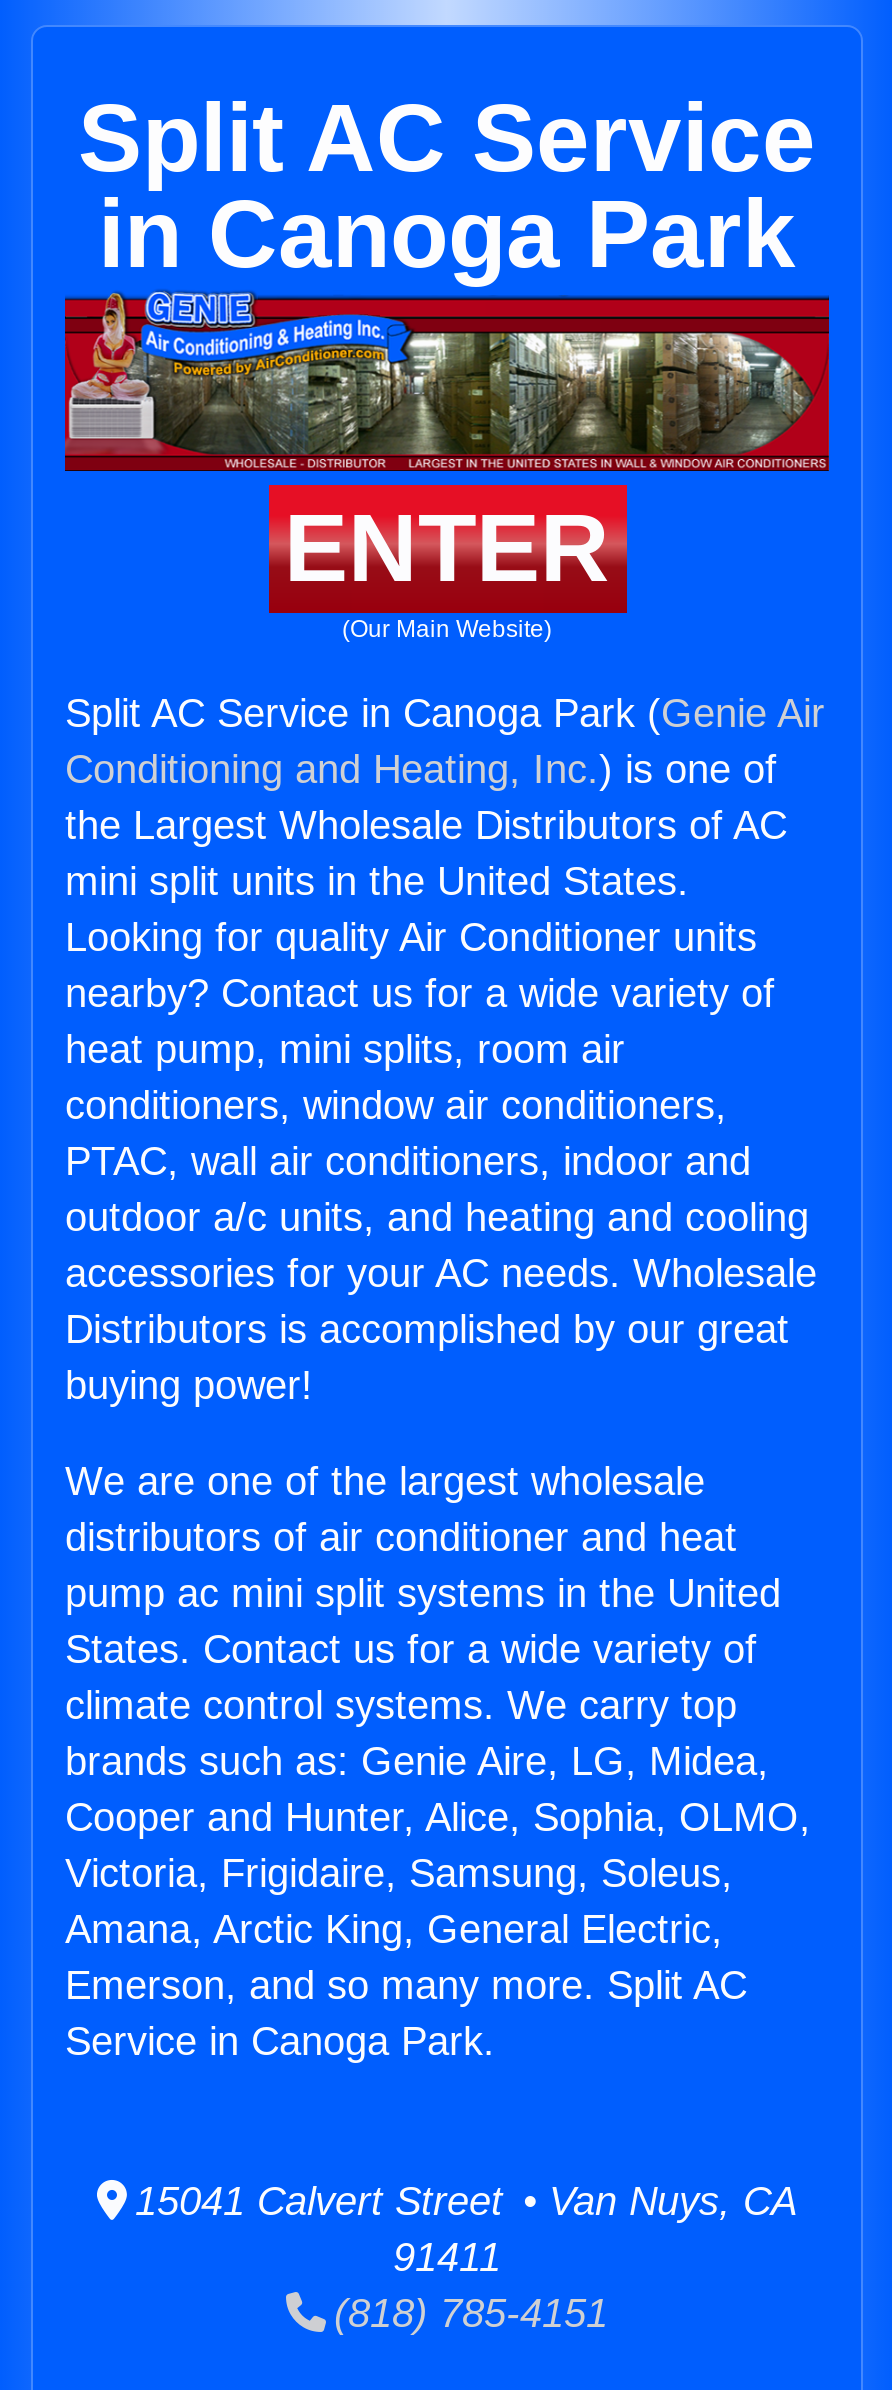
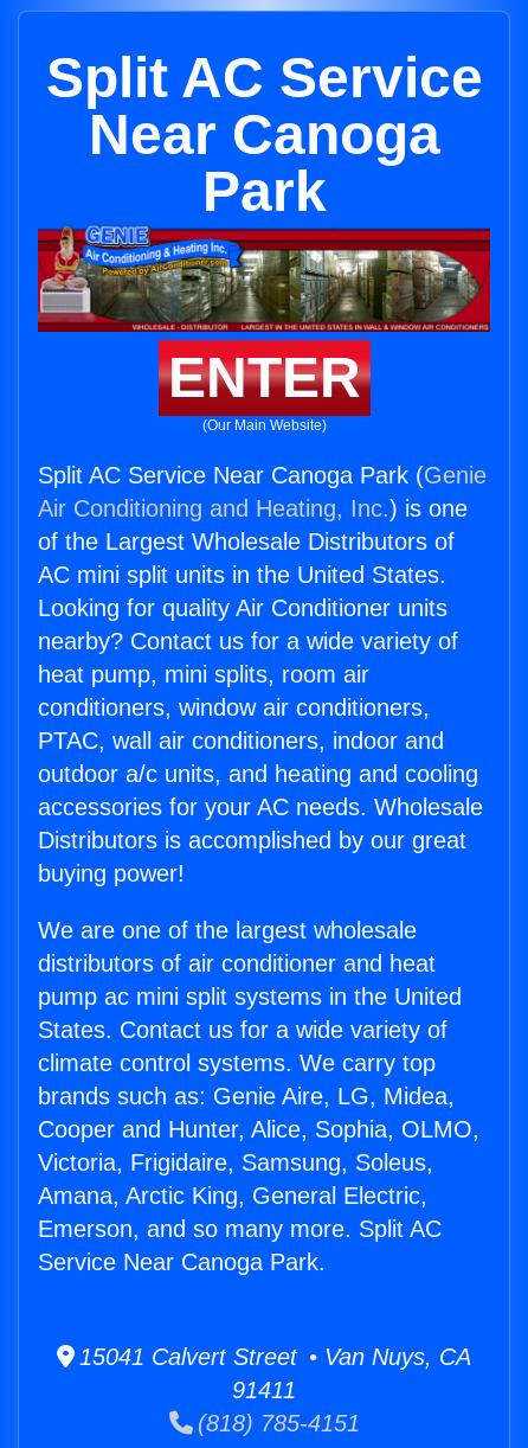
[98,181,796,287] in Canoga Park -> [88,103,440,223] Near Canoga | Park
[65,691,825,903] Split AC Service in Canoga Park (Genie Air | Conditioning and Heating, Inc.) is one of | the Largest Wholesale Distributors of AC | mini split units in the United States. -> [38,462,487,588] Split AC Service Near Canoga Park (Genie | Air Conditioning and Heating, Inc.) is one | of the Largest Wholesale Distributors of | AC mini split units in the United States.
[65,2019,495,2063] Service in Canoga Park. -> [38,1249,326,1275] Service Near Canoga Park.

